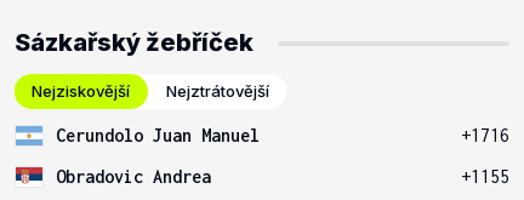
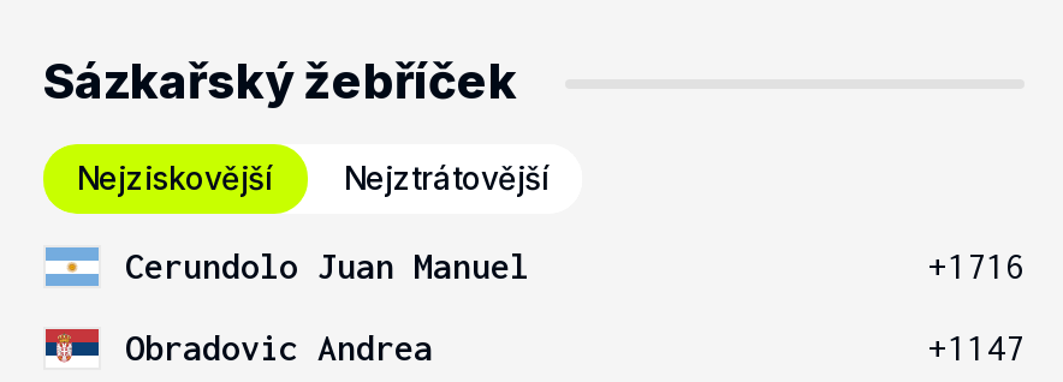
[461,166,509,187] +1155 -> [928,327,1025,368] +1147

